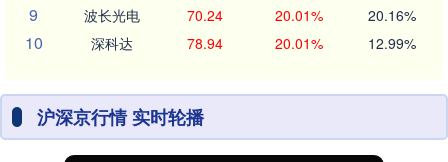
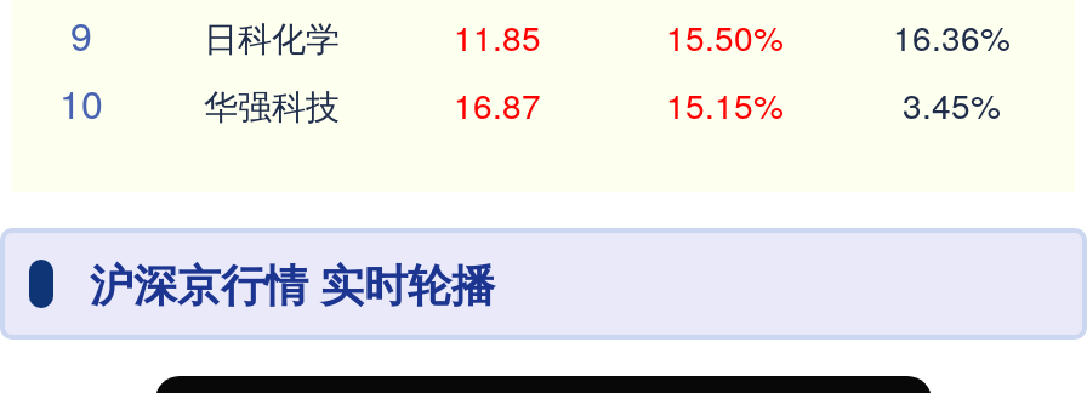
[84,5,416,25] 波长光电 | 70.24 | 20.01% | 20.16% -> [204,13,1009,61] 日科化学 | 11.85 | 15.50% | 16.36%
[91,33,416,53] 深科达 | 78.94 | 20.01% | 12.99% -> [204,81,1000,129] 华强科技 | 16.87 | 15.15% | 3.45%

